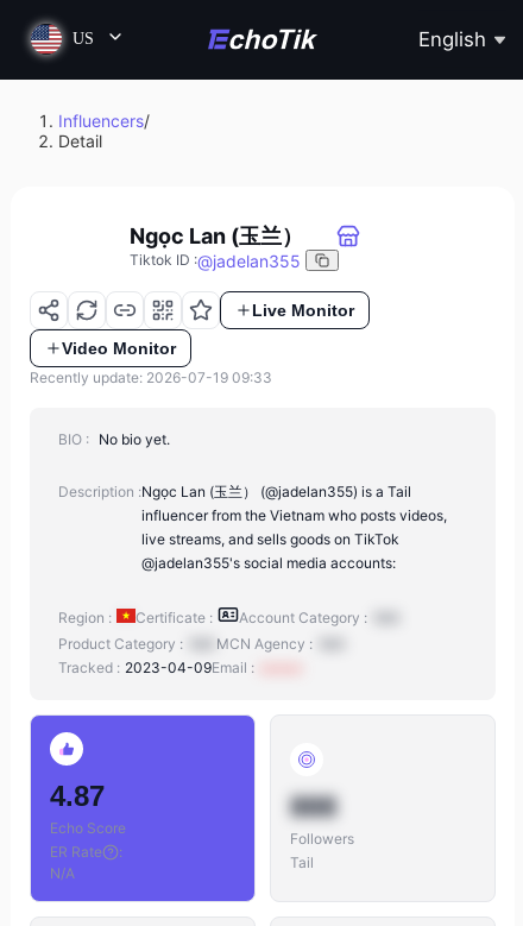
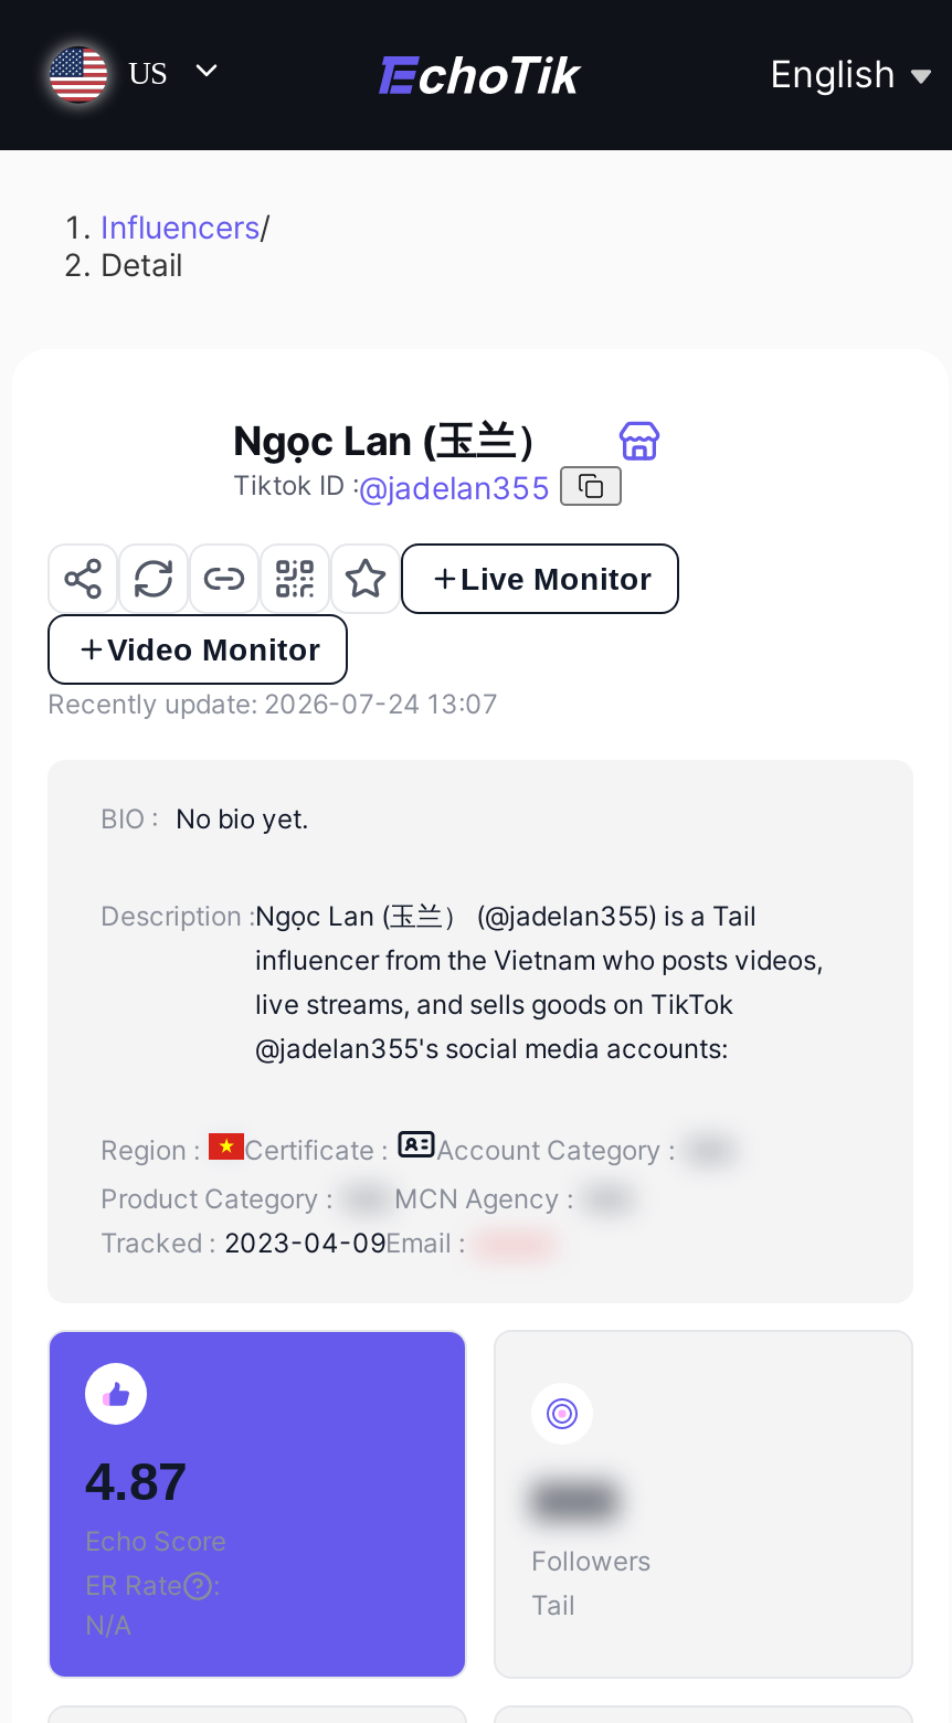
[30,369,272,387] Recently update: 2026-07-19 09:33 -> [47,688,498,721] Recently update: 2026-07-24 13:07

